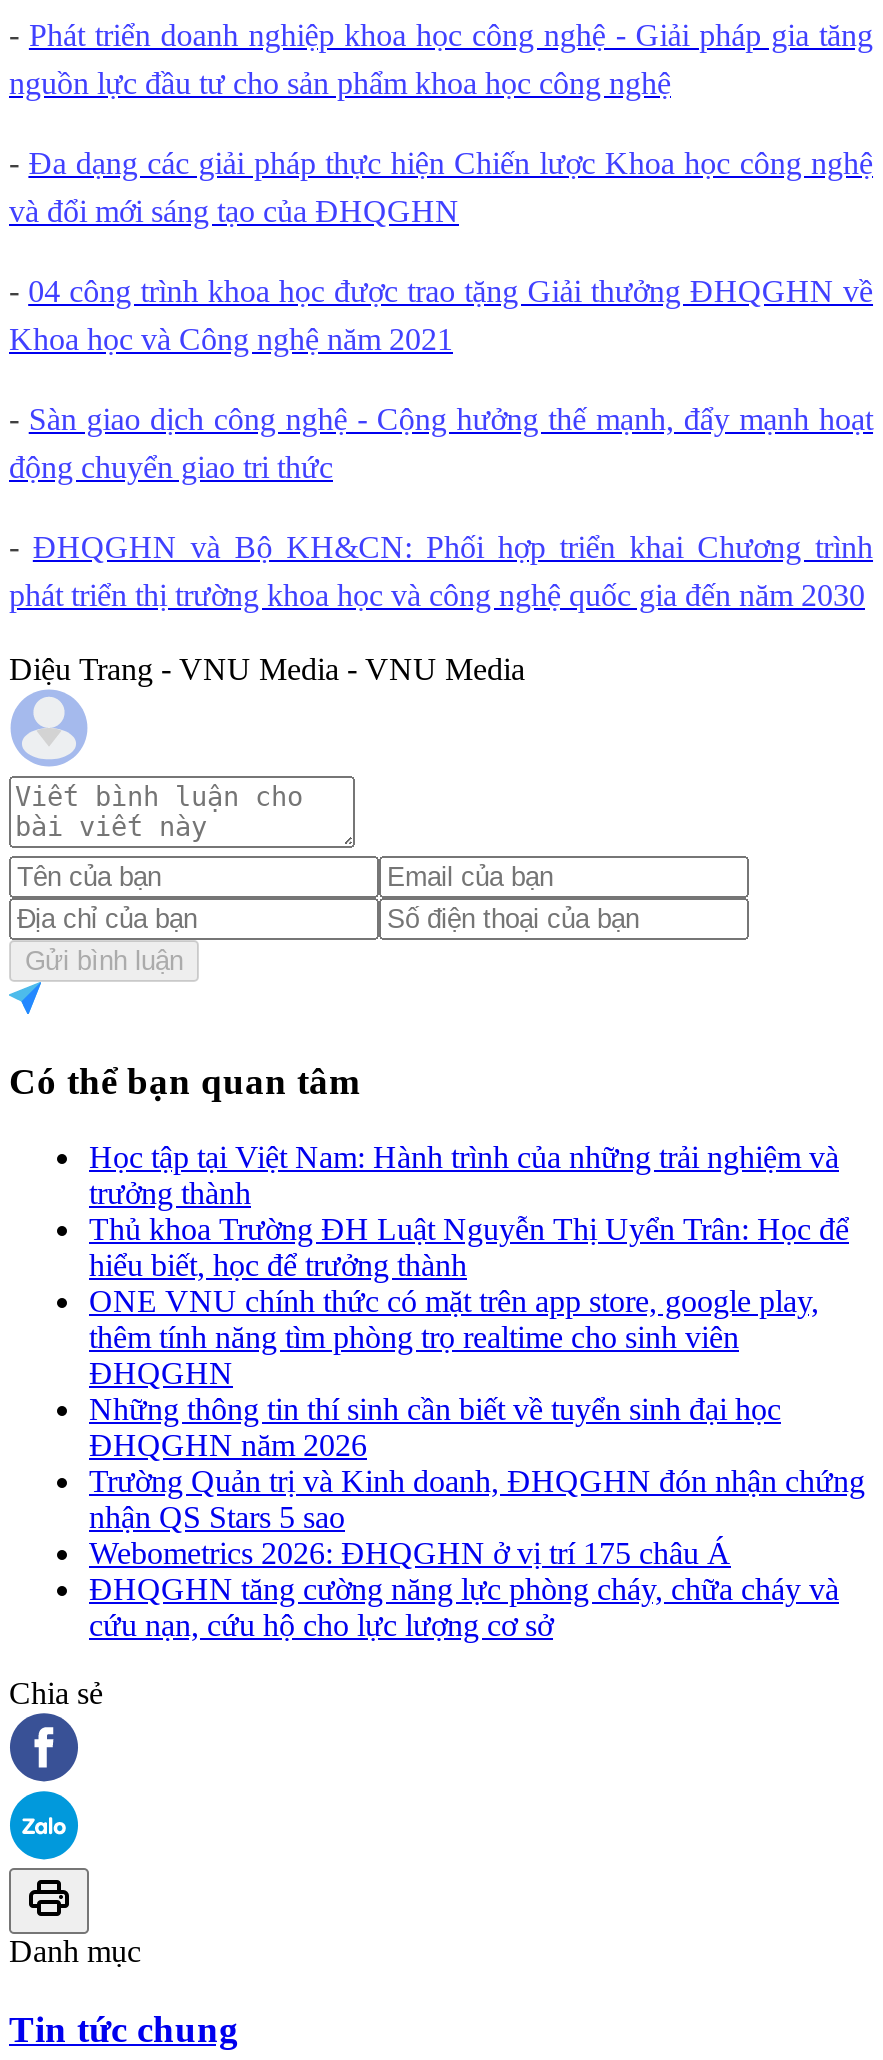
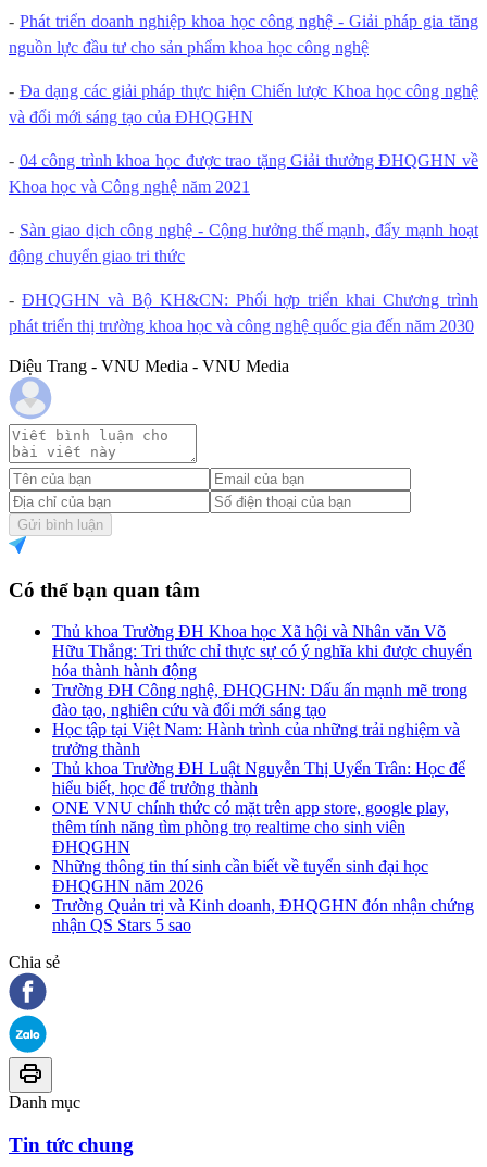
none -> [52,622,472,719] Thủ khoa Trường ĐH Khoa học Xã hội và Nhân văn Võ | Hữu Thắng: Tri thức chỉ thực sự có ý nghĩa khi được chuyển | hóa thành hành động | Trường ĐH Công nghệ, ĐHQGHN: Dấu ấn mạnh mẽ trong | đào tạo, nghiên cứu và đổi mới sáng tạo
moved [89,1140,865,1534] -> [52,720,474,934]: Học tập tại Việt Nam: Hành trình của những trải nghiệm và | trưởng thành | Thủ khoa Trường ĐH Luật Nguyễn Thị Uyển Trân: Học để | ... | Trường Quản trị và Kinh doanh, ĐHQGHN đón nhận chứng | nhận QS Stars 5 sao
[89,1536,839,1642] Webometrics 2026: ĐHQGHN ở vị trí 175 châu Á | ĐHQGHN tăng cường năng lực phòng cháy, chữa cháy và | cứu nạn, cứu hộ cho lực lượng cơ sở -> none

